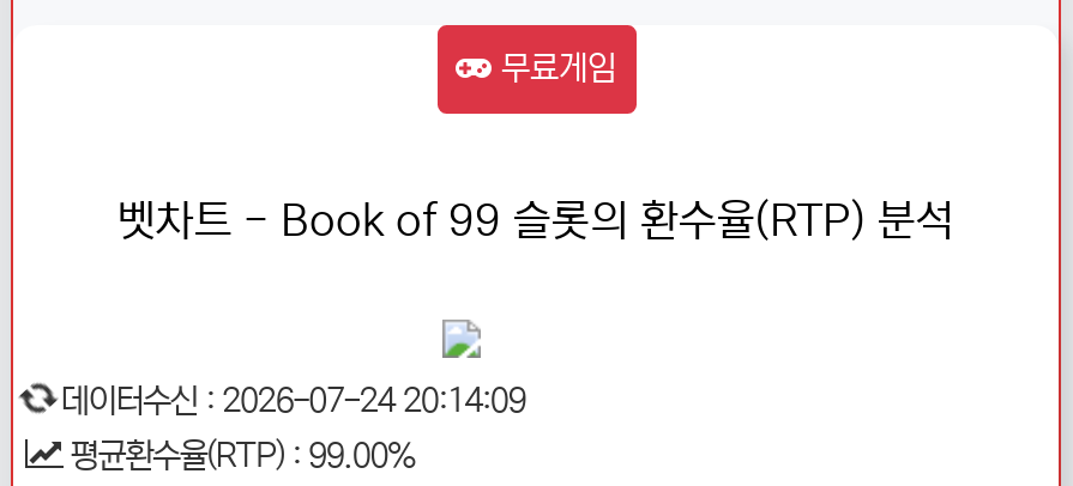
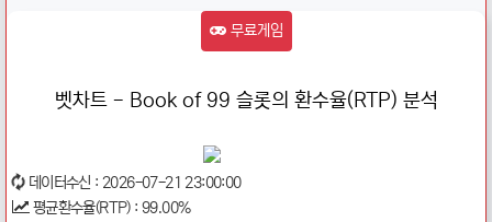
[53,382,525,420] 데이터수신 : 2026-07-24 20:14:09 -> [25,174,241,191] 데이터수신 : 2026-07-21 23:00:00

